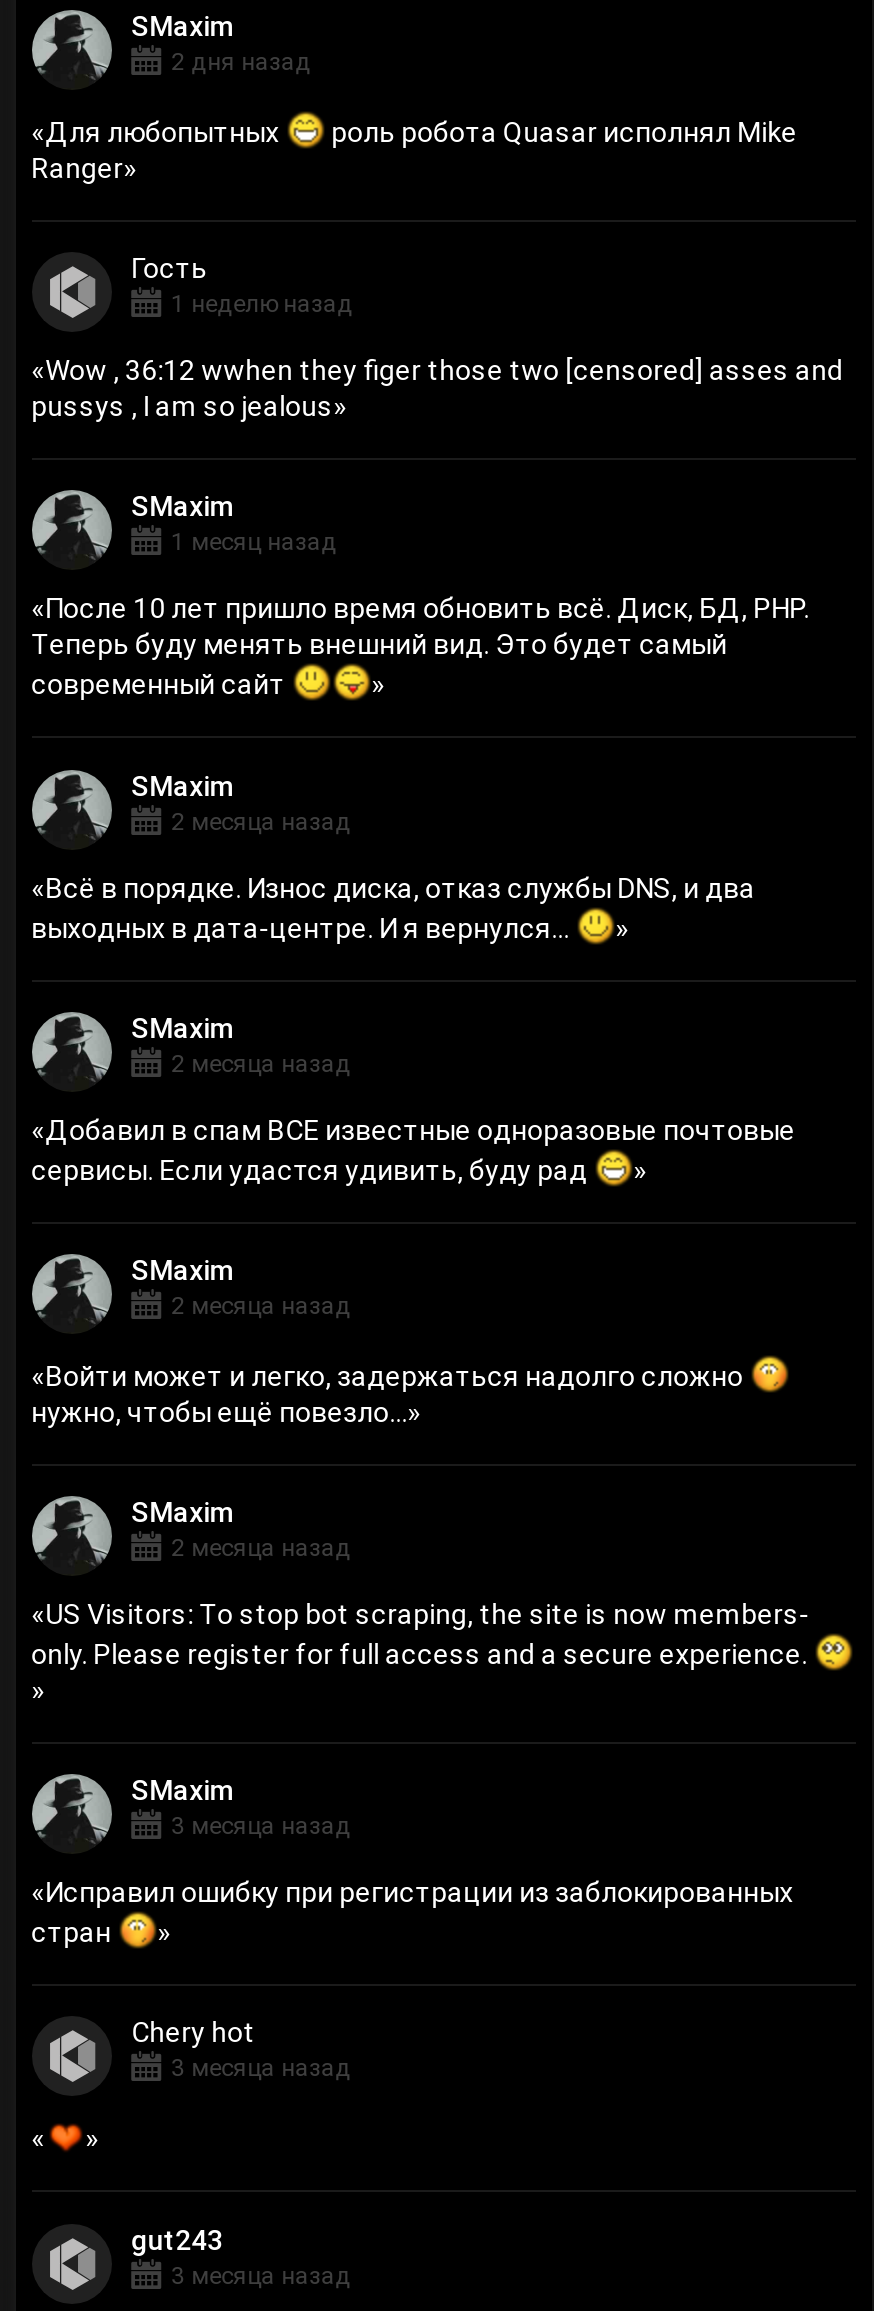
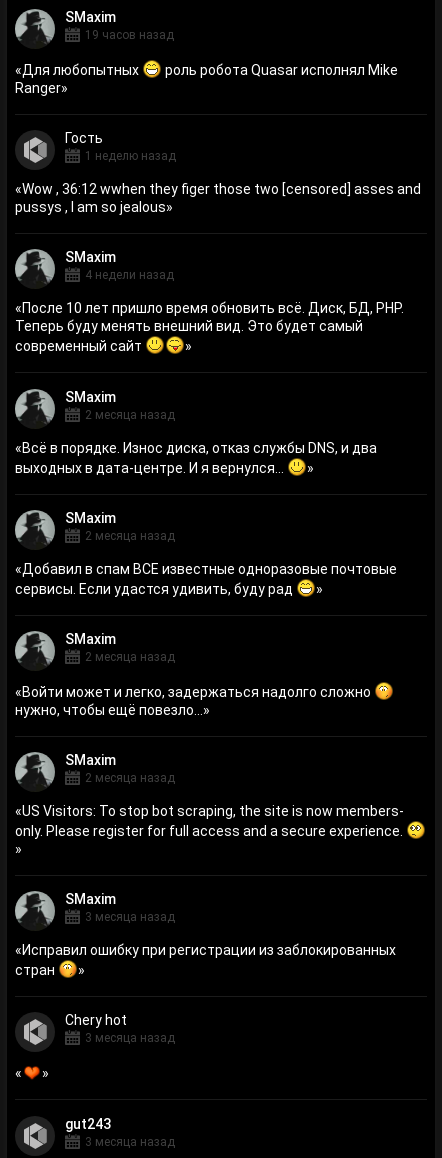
[171,48,311,76] 2 дня назад -> [85,28,174,42] 19 часов назад
[171,529,337,557] 1 месяц назад -> [85,268,174,282] 4 недели назад

